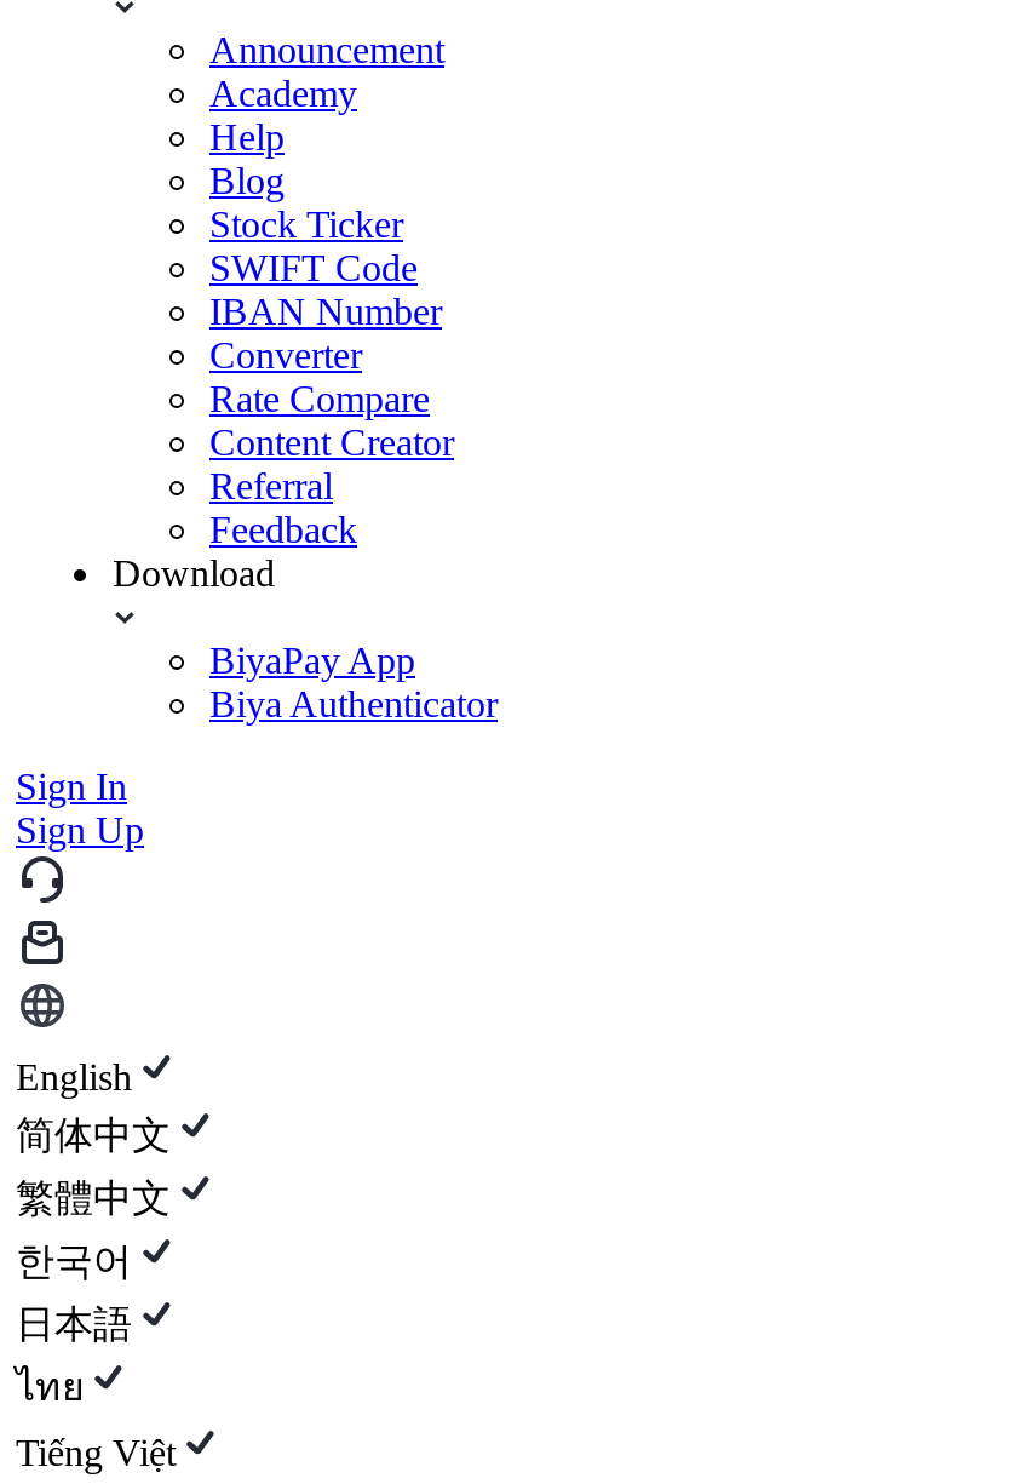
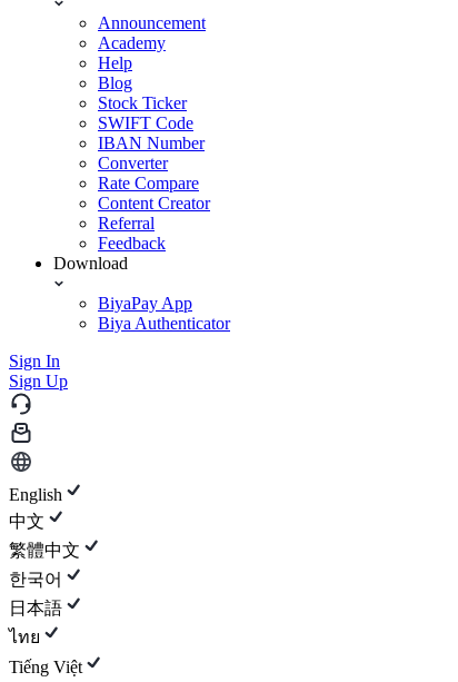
[16,1115,171,1156] 简体中文 -> [9,512,44,531] 中文

